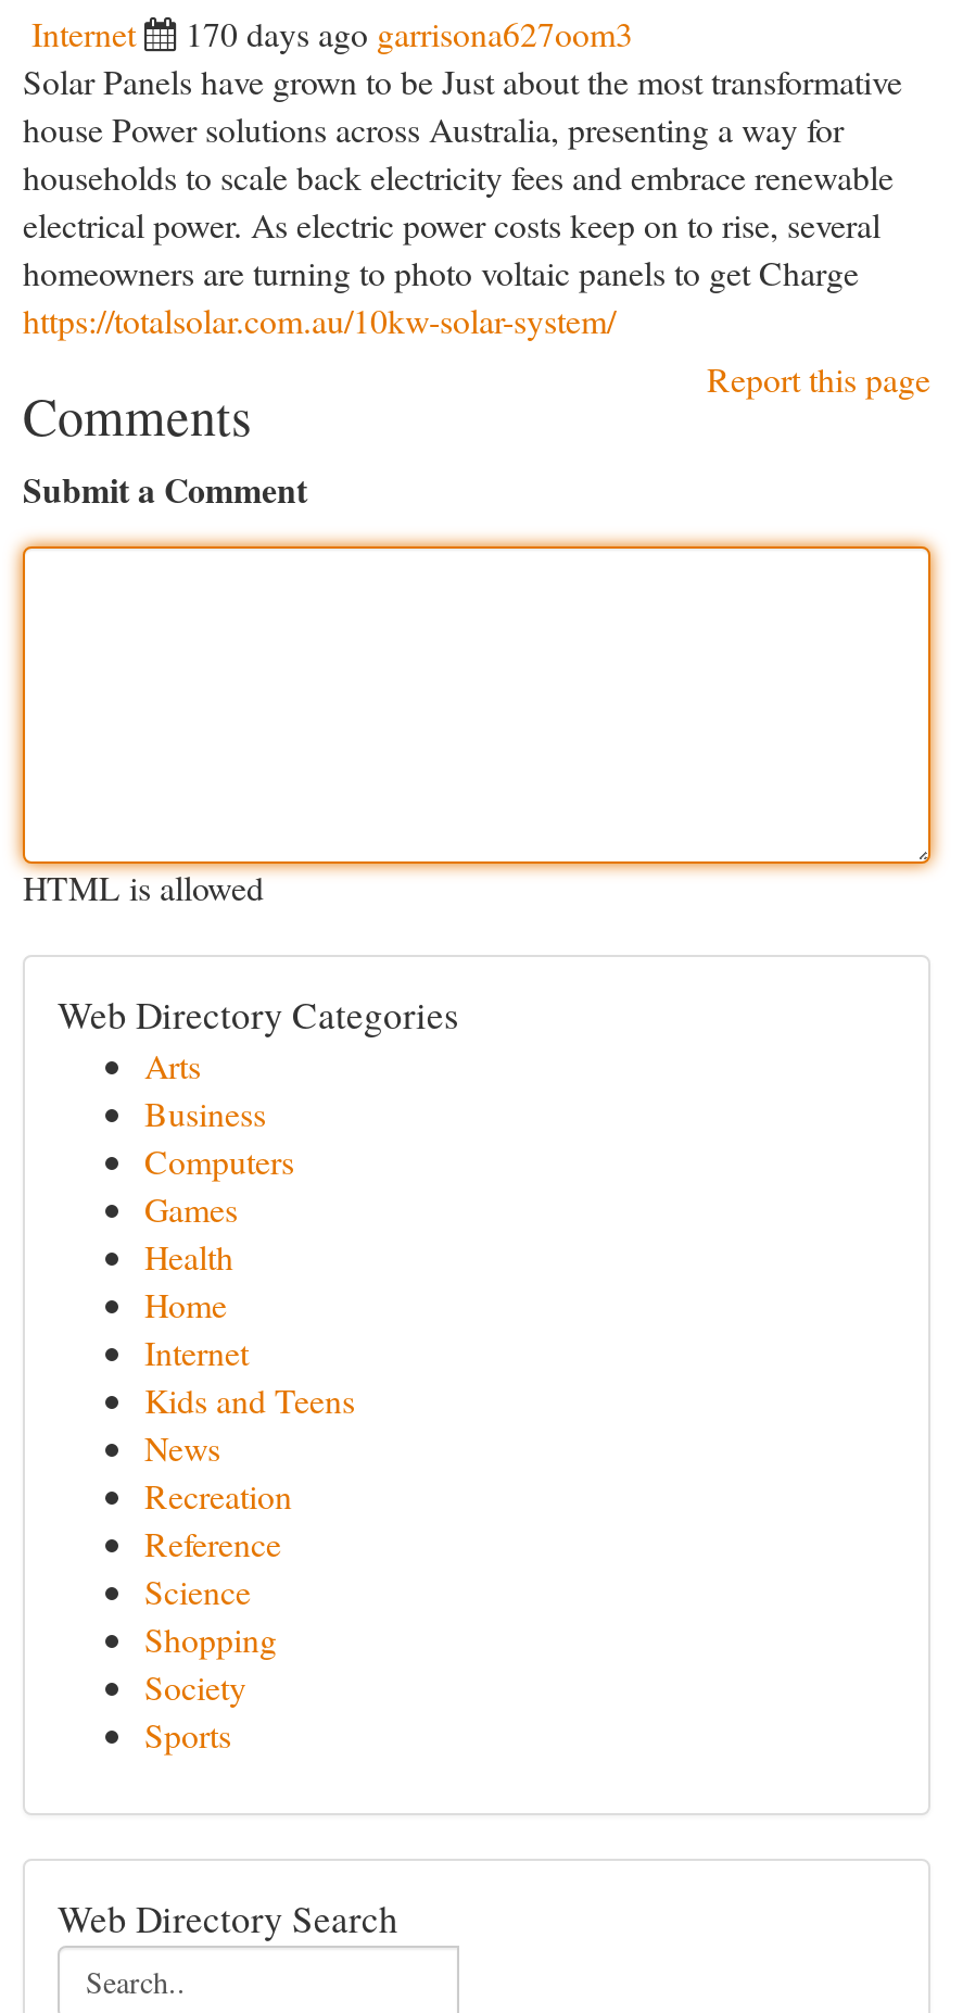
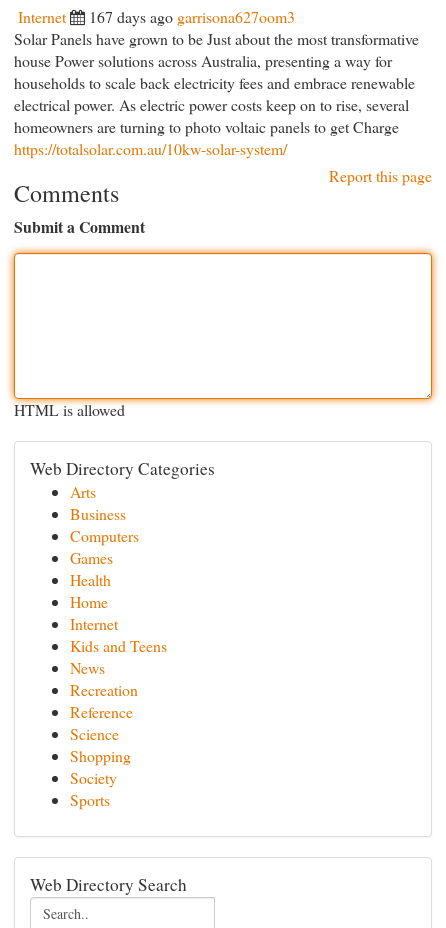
[186,10,633,55] 170 days ago garrisona627oom3 -> [89,6,295,27] 167 days ago garrisona627oom3

